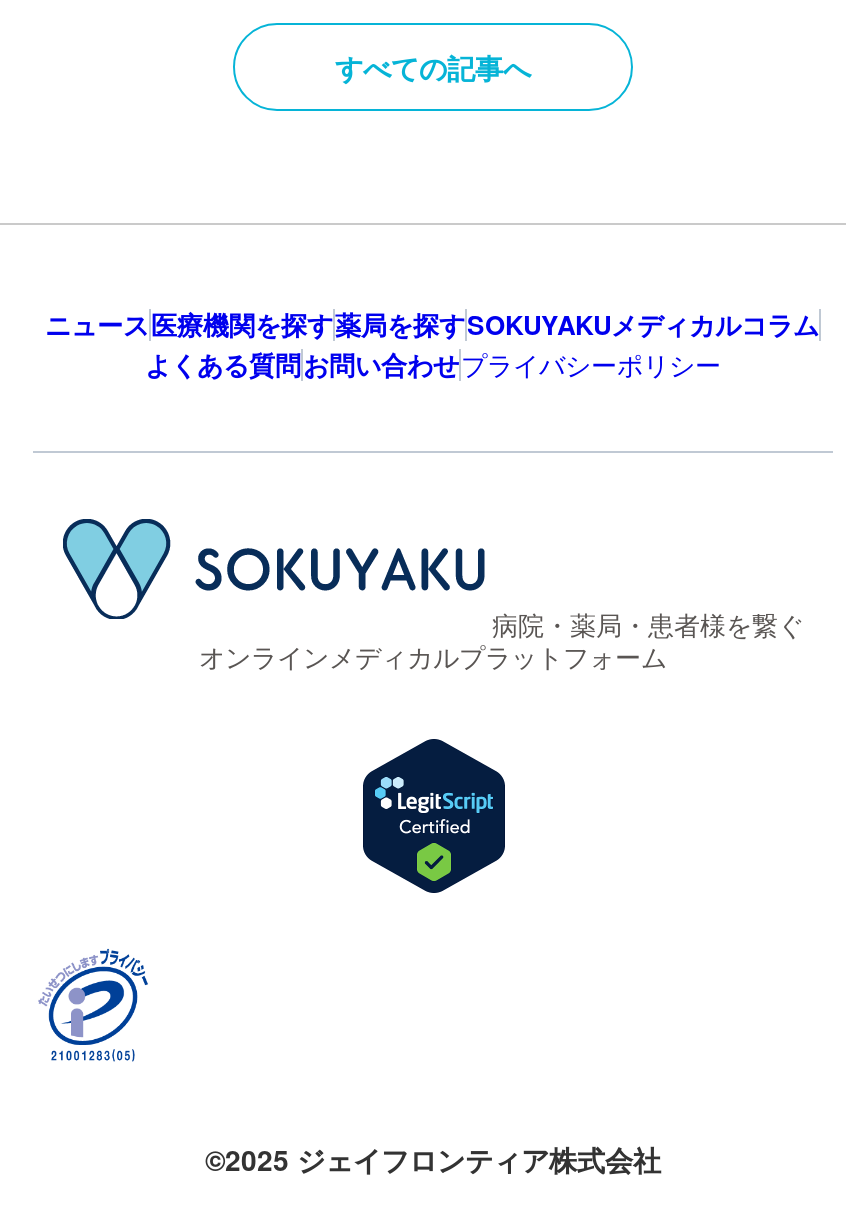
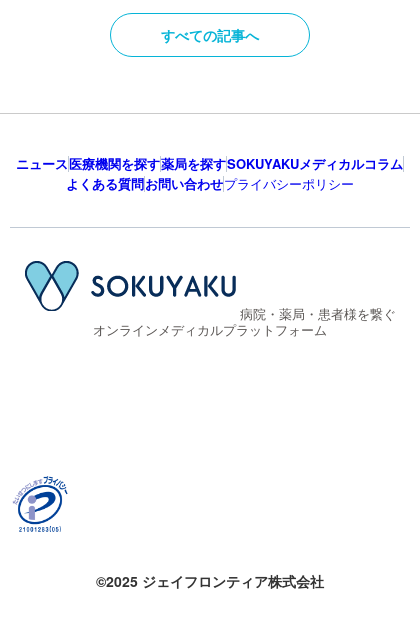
[361,737,507,895] [image] -> none

